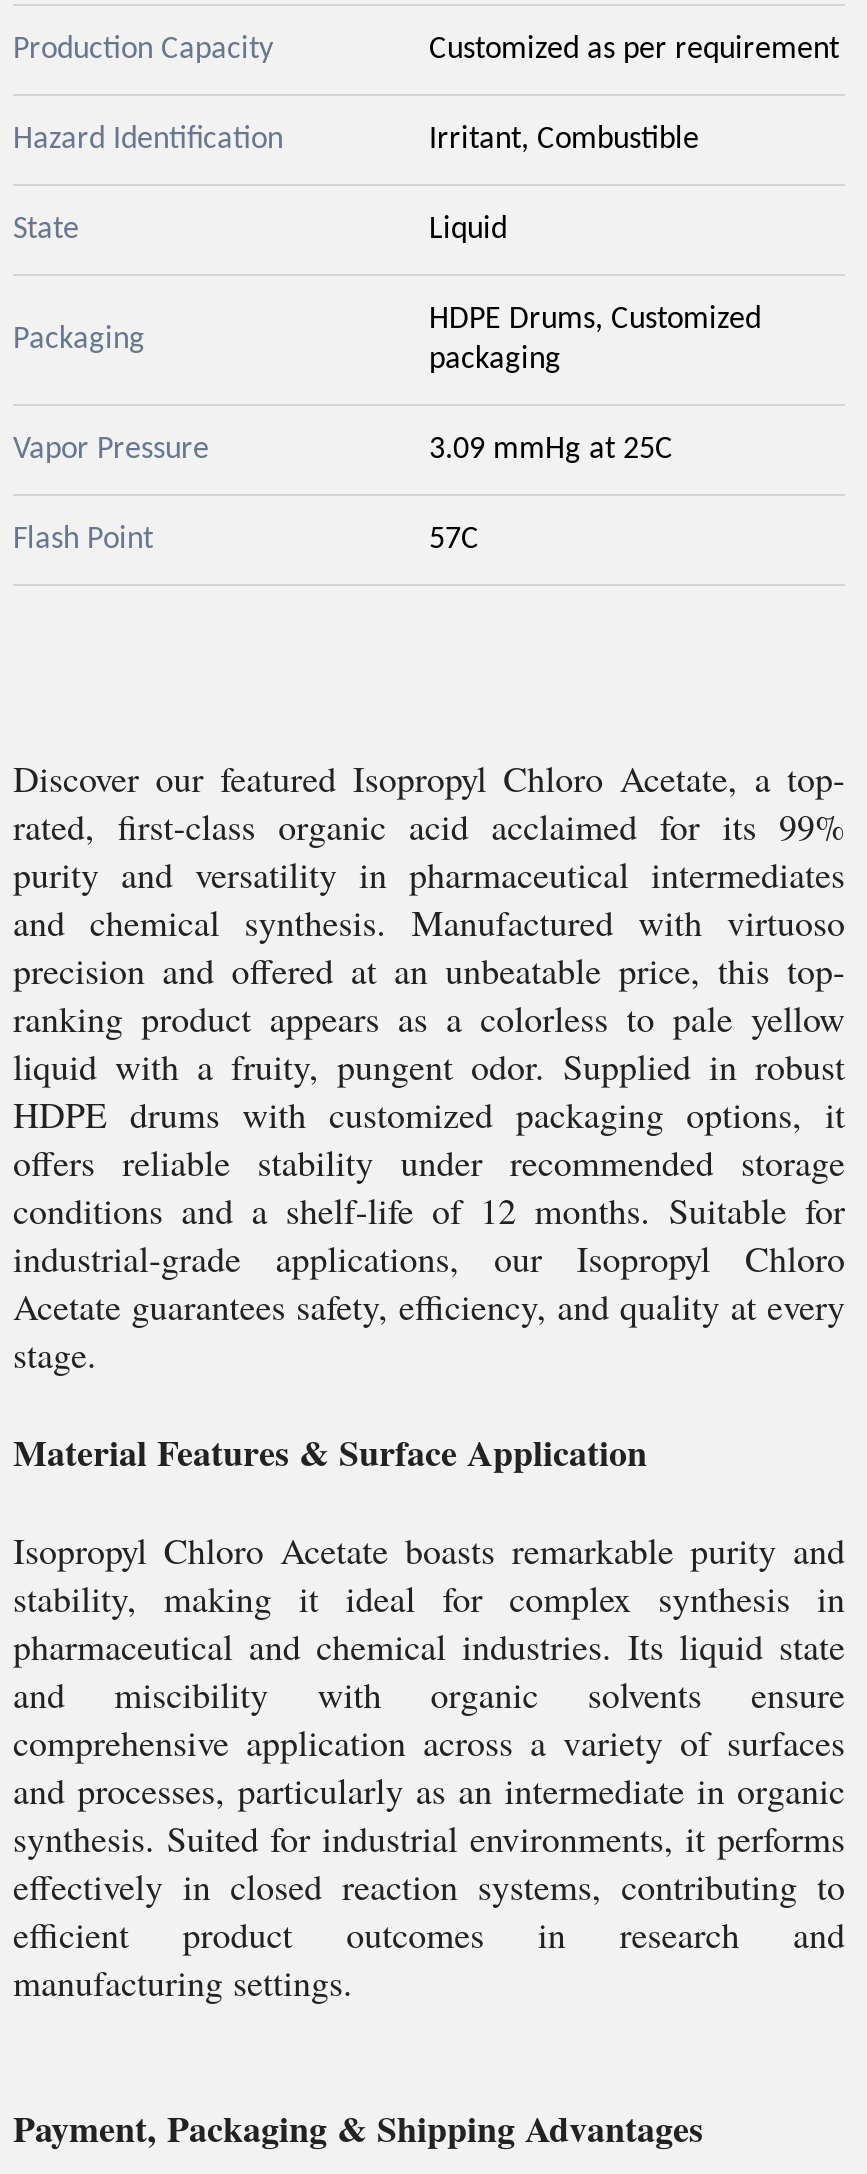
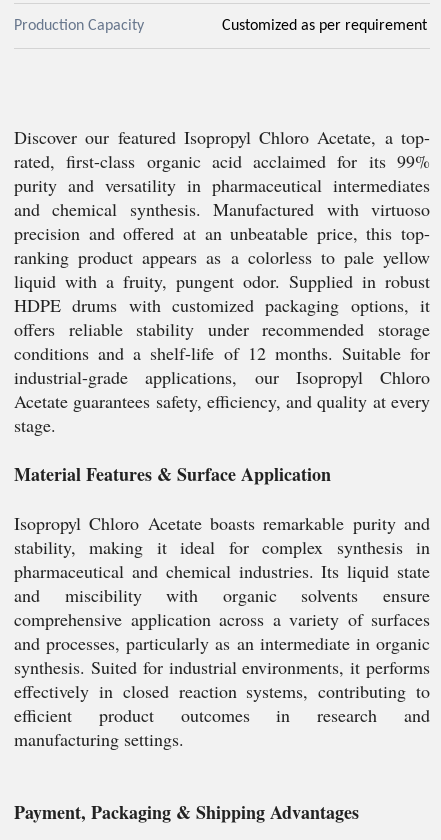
[13,125,699,357] Hazard Identification | Irritant, Combustible | State | Liquid | Packaging -> none
[13,305,761,557] HDPE Drums, Customized | packaging | Vapor Pressure | 3.09 mmHg at 25C | Flash Point | 57C -> none

